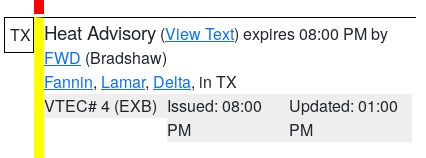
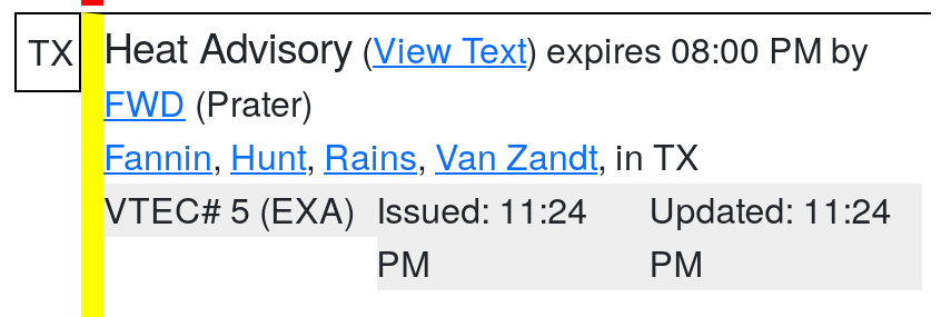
[44,46,262,117] FWD (Bradshaw) | Fannin, Lamar, Delta, in TX | VTEC# 4 (EXB) Issued: 08:00 -> [103,77,700,235] FWD (Prater) | Fannin, Hunt, Rains, Van Zandt, in TX | VTEC# 5 (EXA) Issued: 11:24
[289,94,398,117] Updated: 01:00 -> [649,184,891,235] Updated: 11:24

